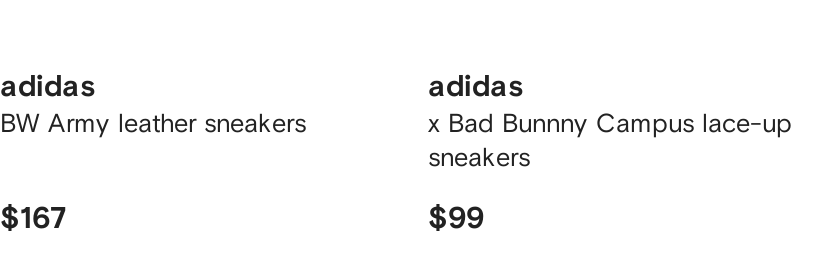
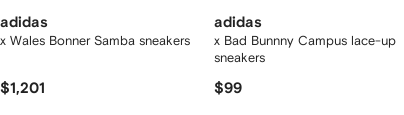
[0,109,306,135] BW Army leather sneakers -> [0,34,190,47] x Wales Bonner Samba sneakers
[0,203,66,233] $167 -> [0,81,45,96] $1,201

